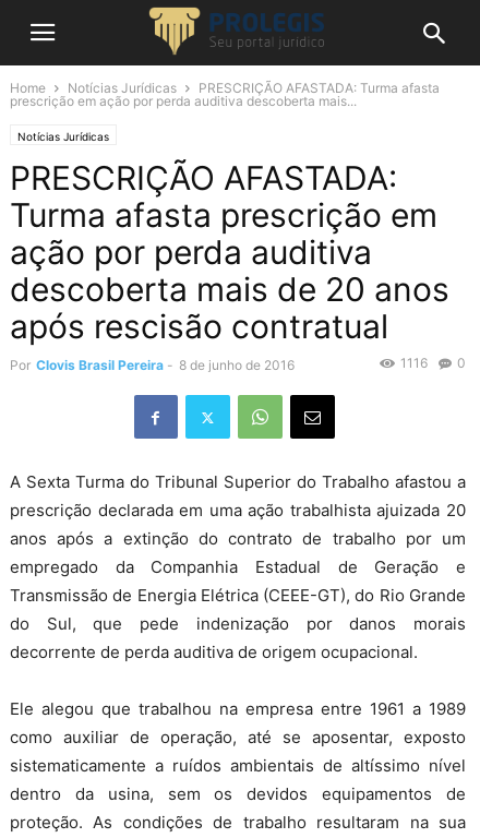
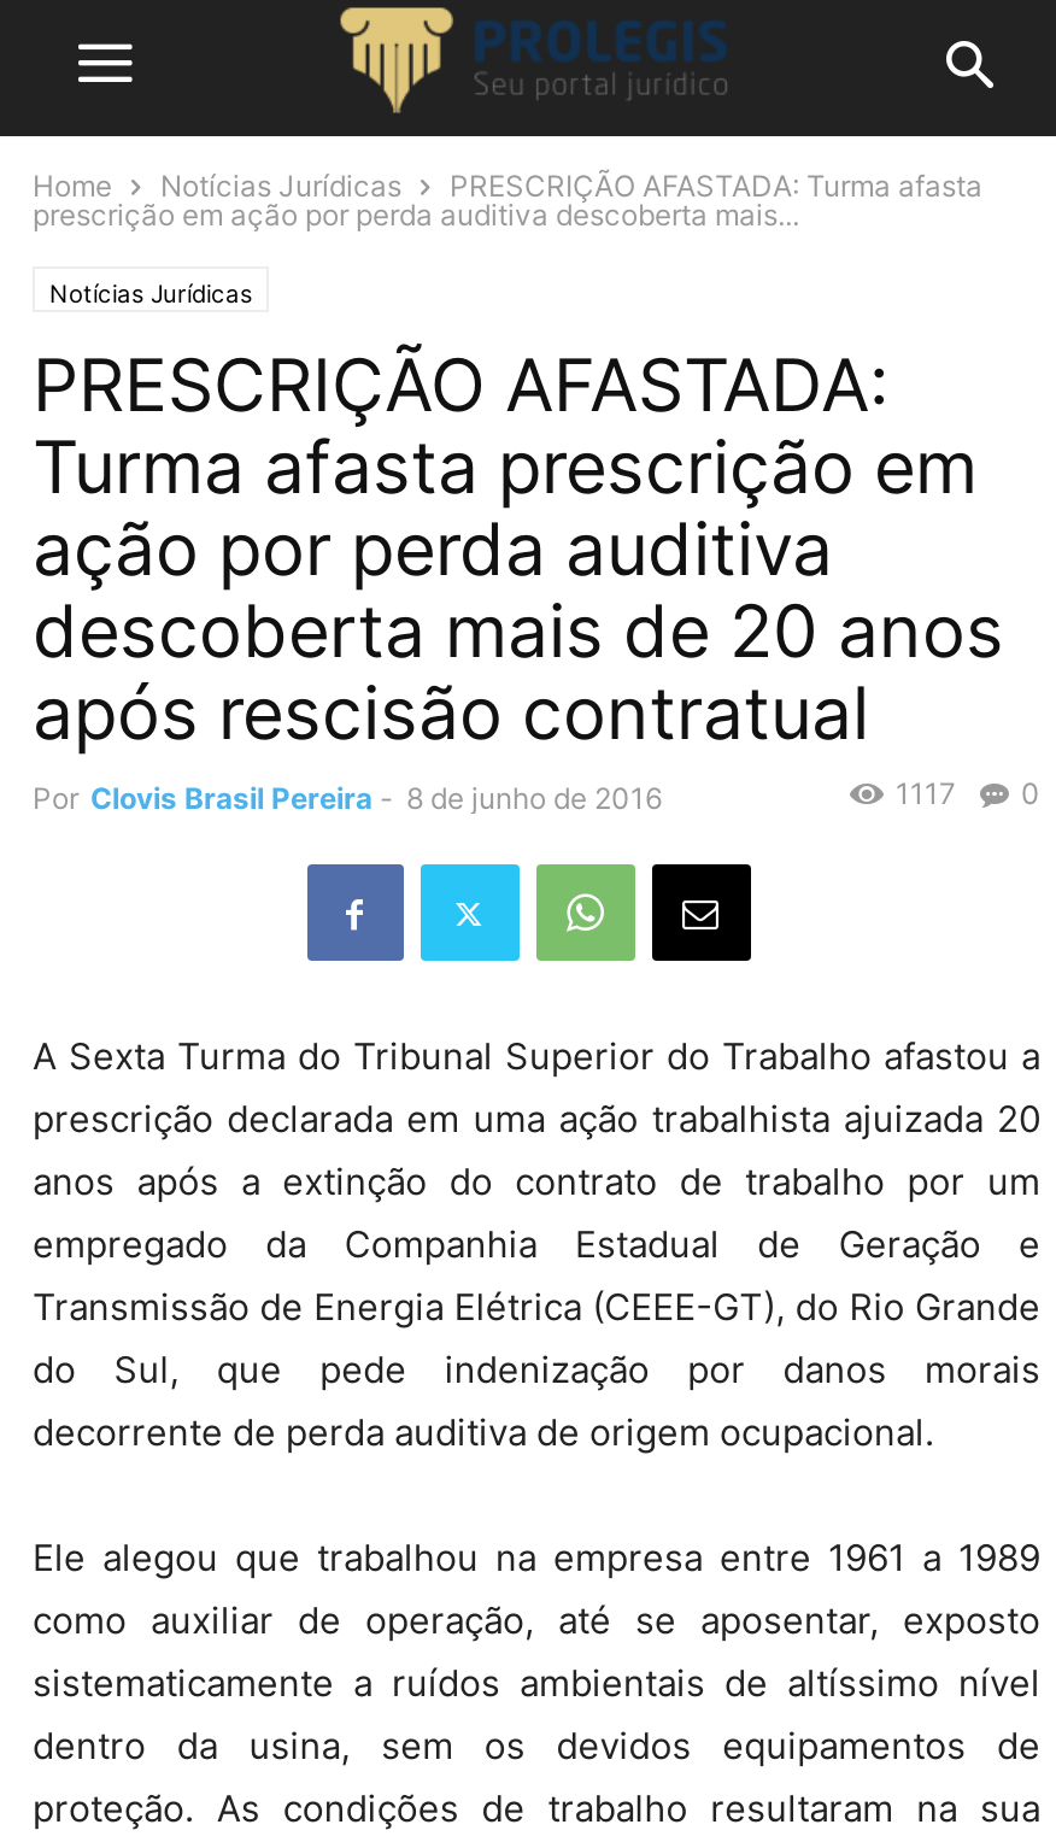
[400,355,466,371] 1116 0 -> [896,775,1040,811] 1117 0

